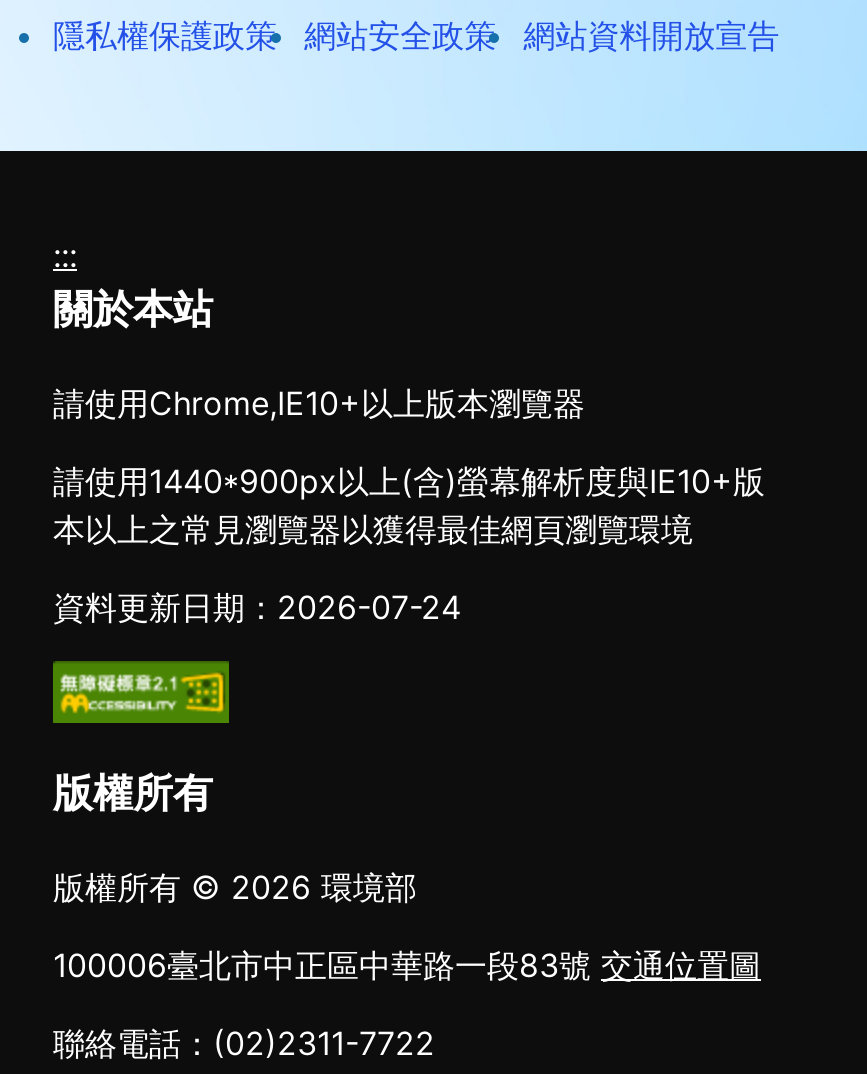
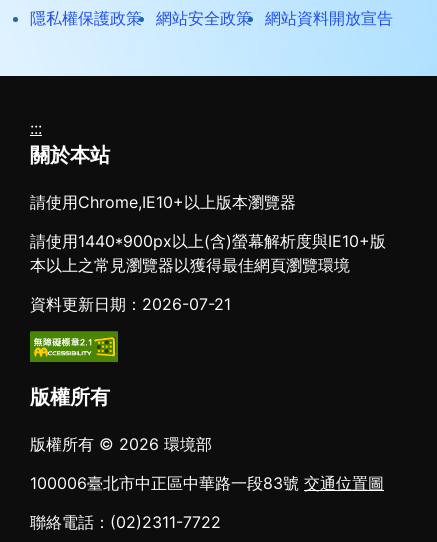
[53,587,461,627] 資料更新日期：2026-07-24 -> [30,294,231,314] 資料更新日期：2026-07-21

